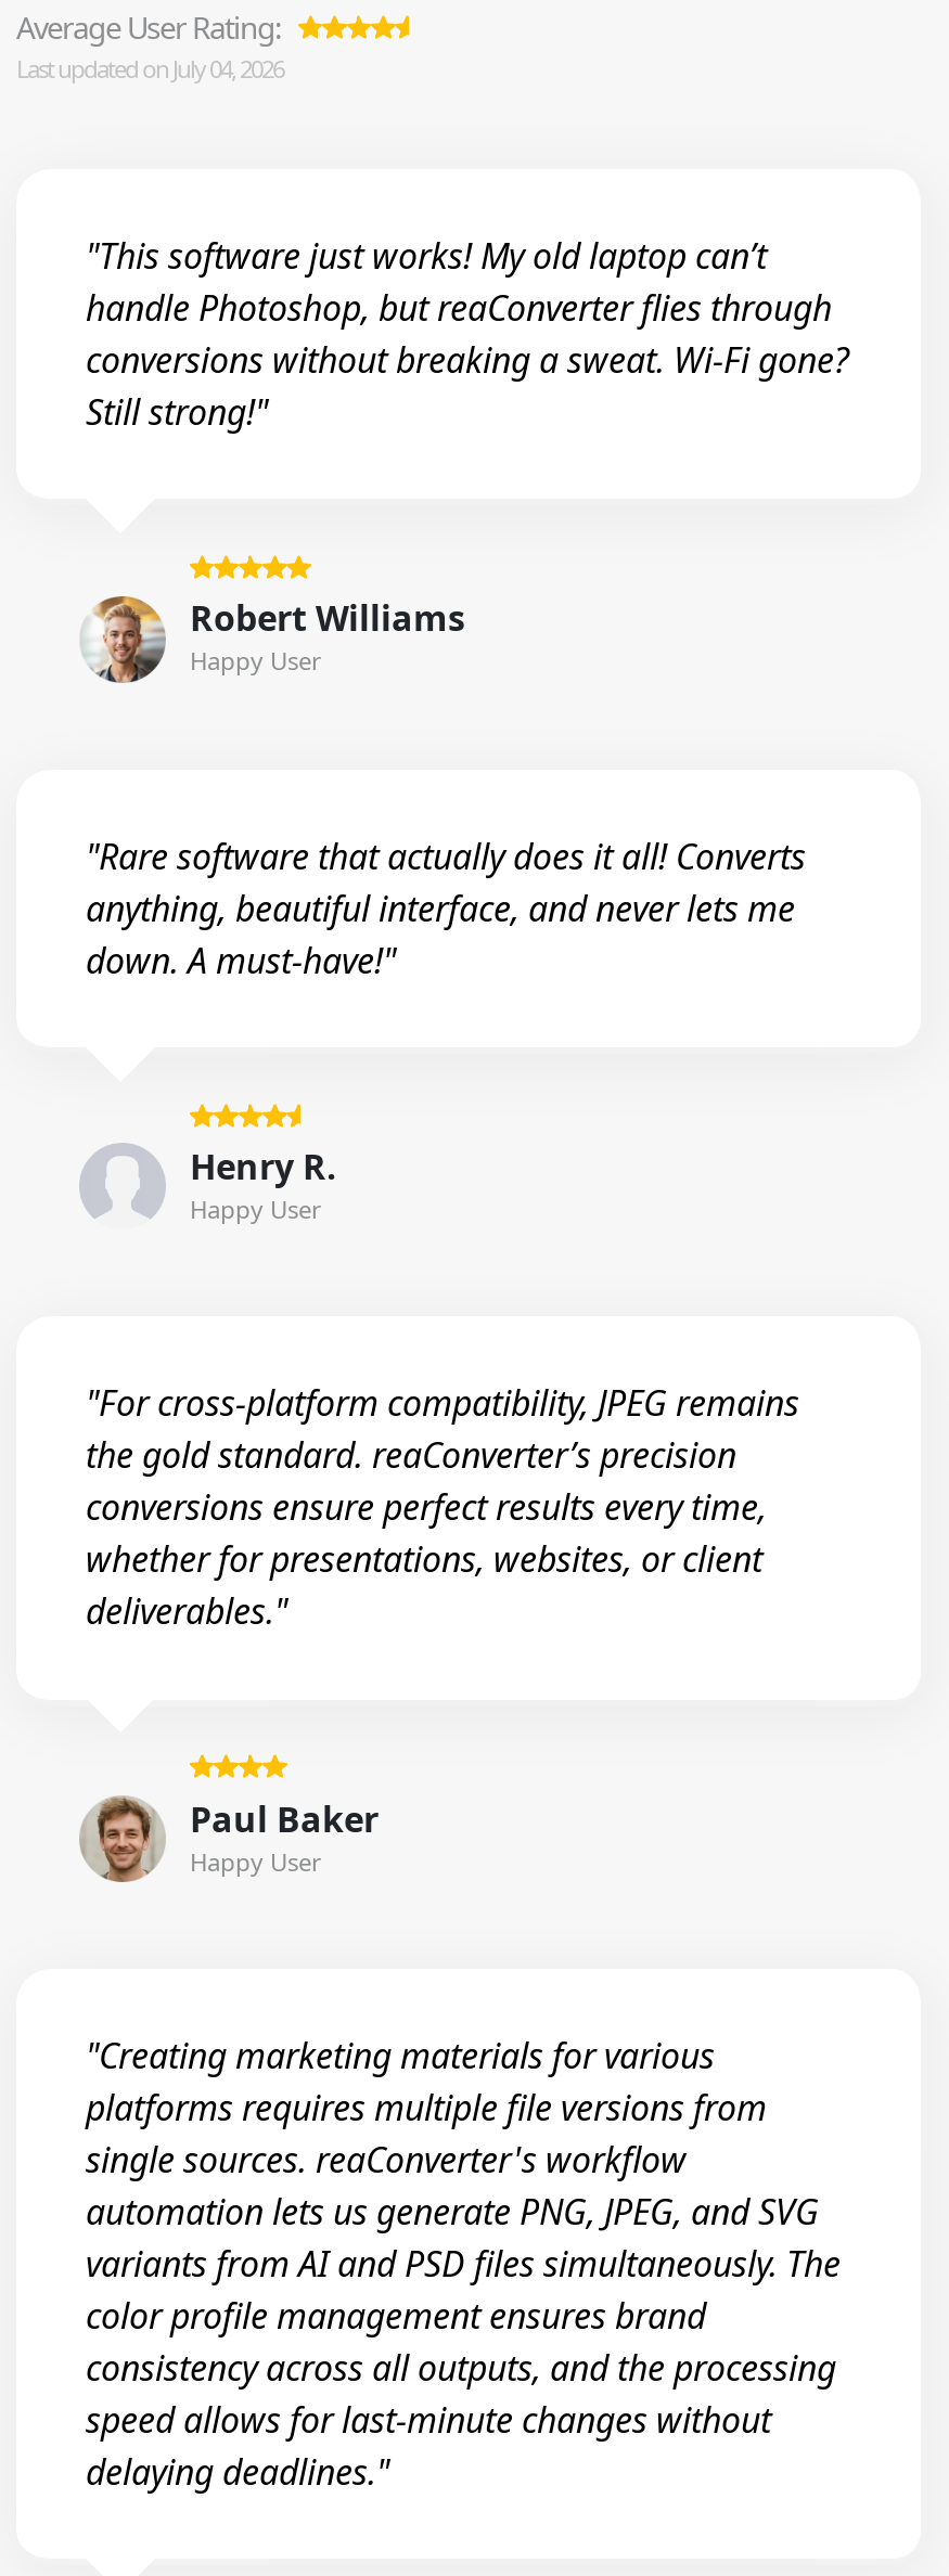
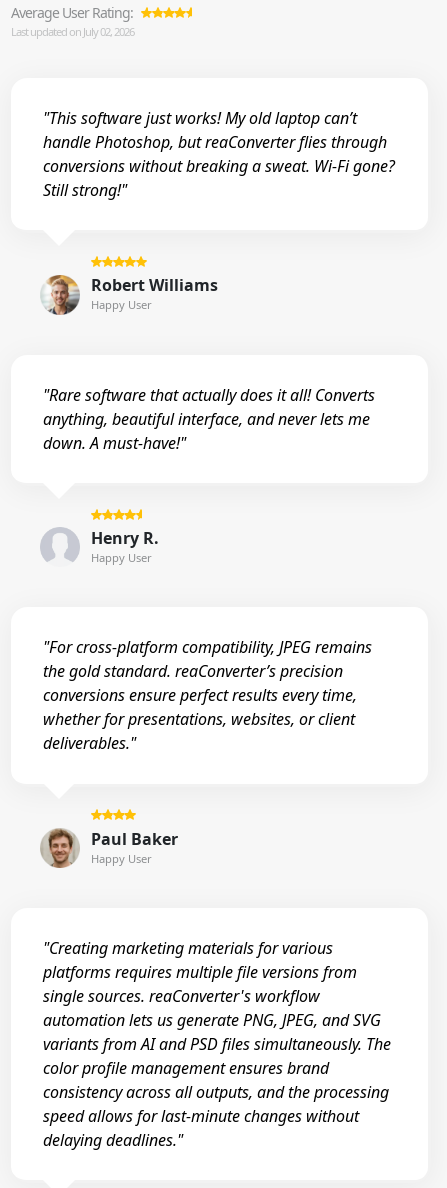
[16,52,283,84] Last updated on July 04, 2026 -> [11,24,134,39] Last updated on July 02, 2026

